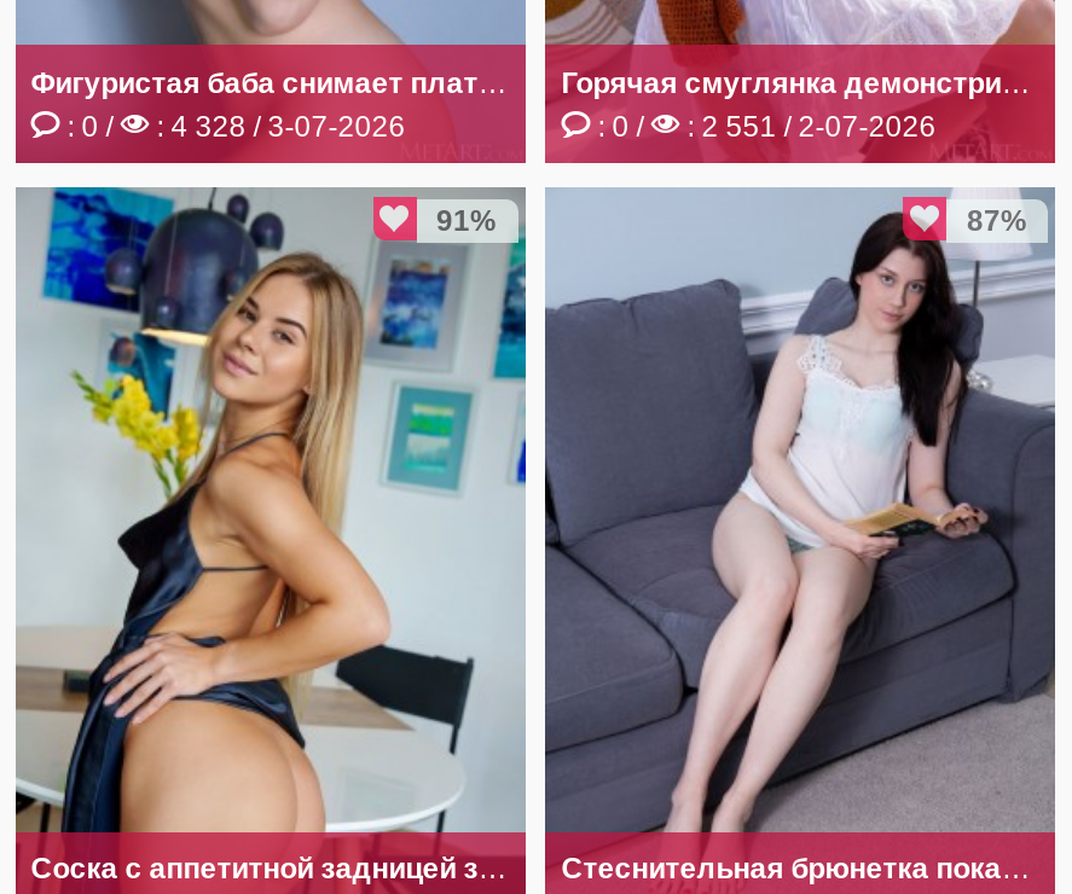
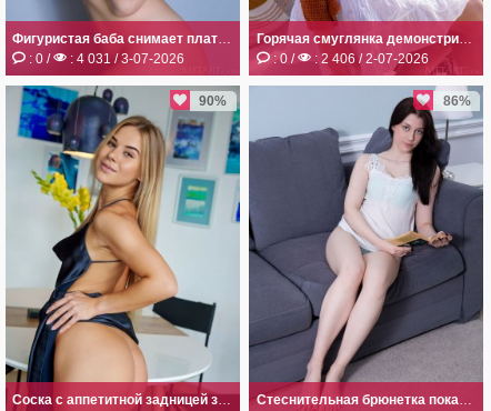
[60,110,406,144] : 0 / : 4 328 / 3-07-2026 -> [26,51,185,66] : 0 / : 4 031 / 3-07-2026
[591,110,936,144] : 0 / : 2 551 / 2-07-2026 -> [270,51,429,66] : 0 / : 2 406 / 2-07-2026
[436,204,497,238] 91% -> [199,94,227,109] 90%
[967,204,1027,238] 87% -> [443,94,470,109] 86%

